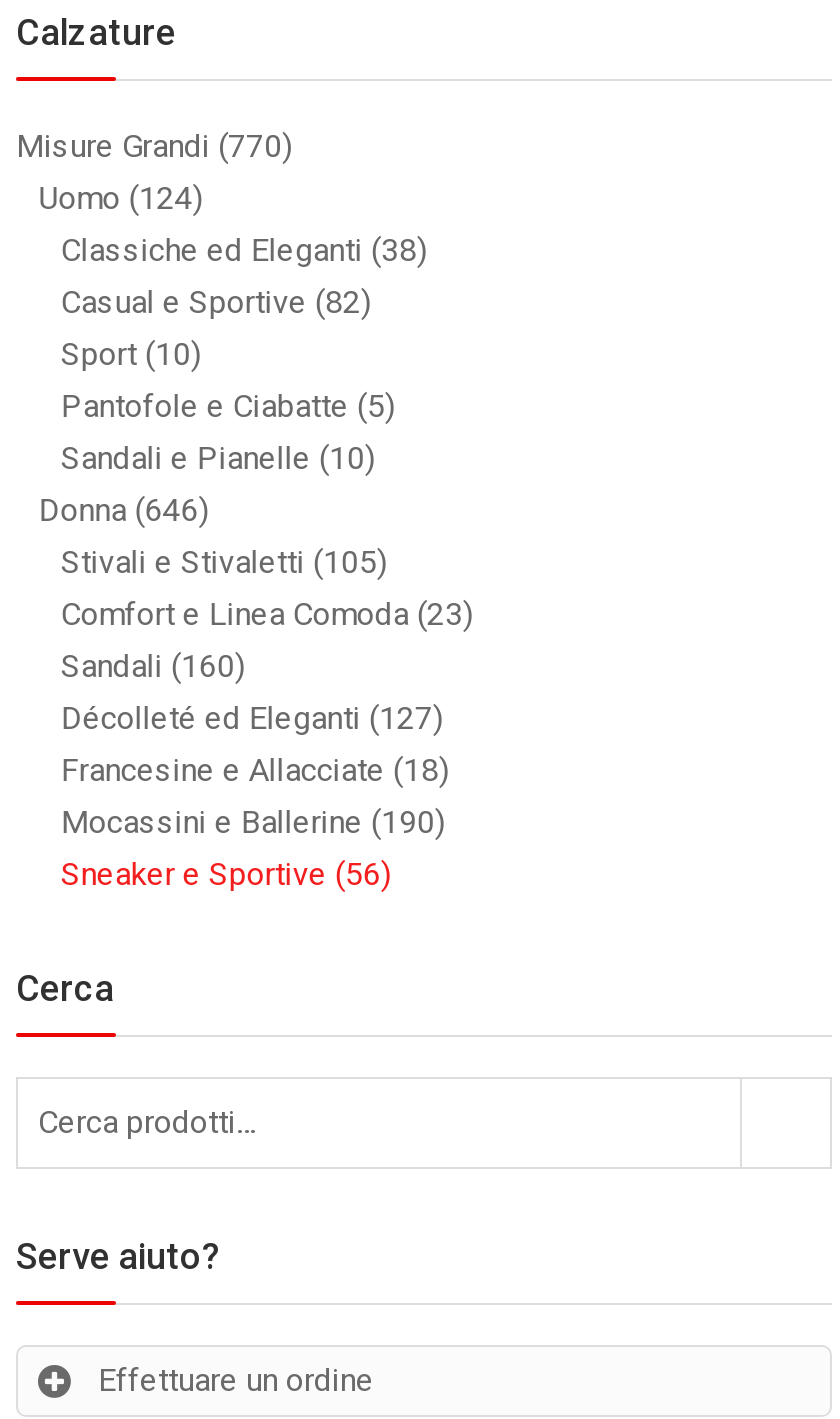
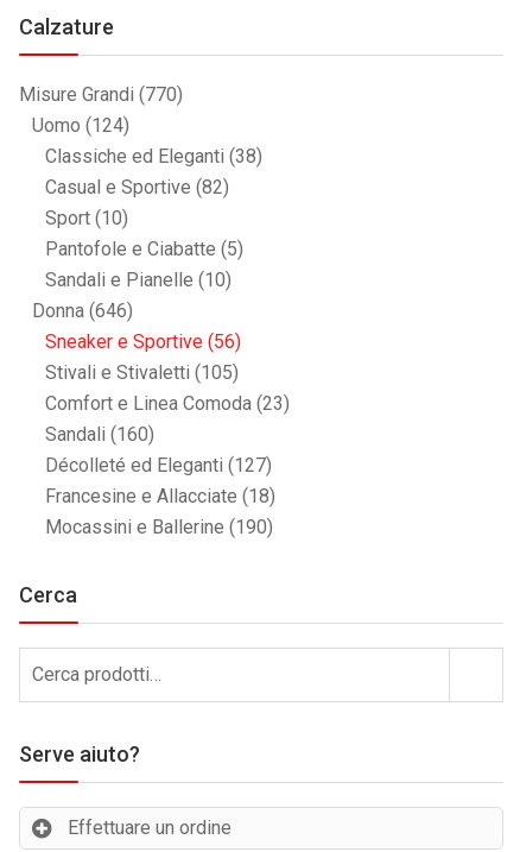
moved [61,542,473,840] -> [46,361,290,538]: Stivali e Stivaletti (105) | Comfort e Linea Comoda (23) | Sandali (160) | Décolleté ed Eleganti (127) | Francesine e Allacciate (18) | Mocassini e Ballerine (190)
moved [61,854,391,892] -> [46,330,241,352]: Sneaker e Sportive (56)

